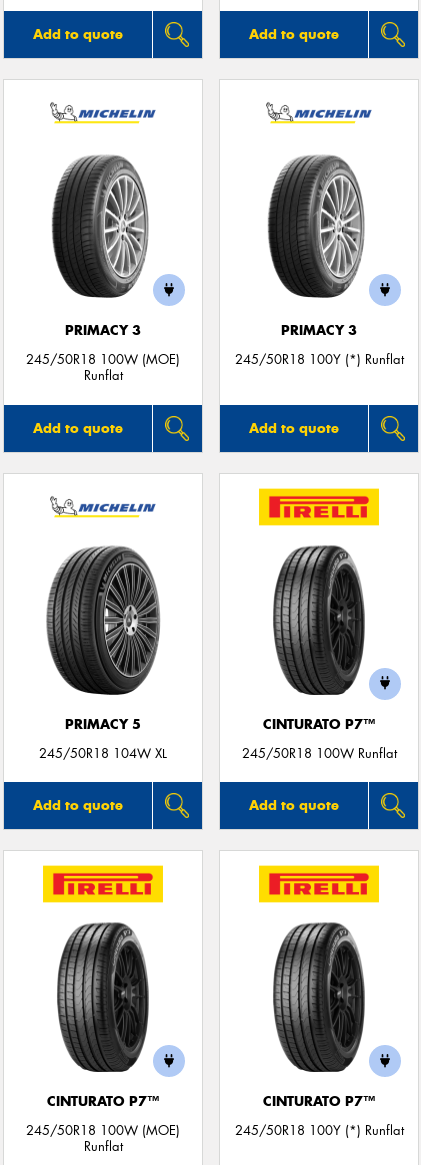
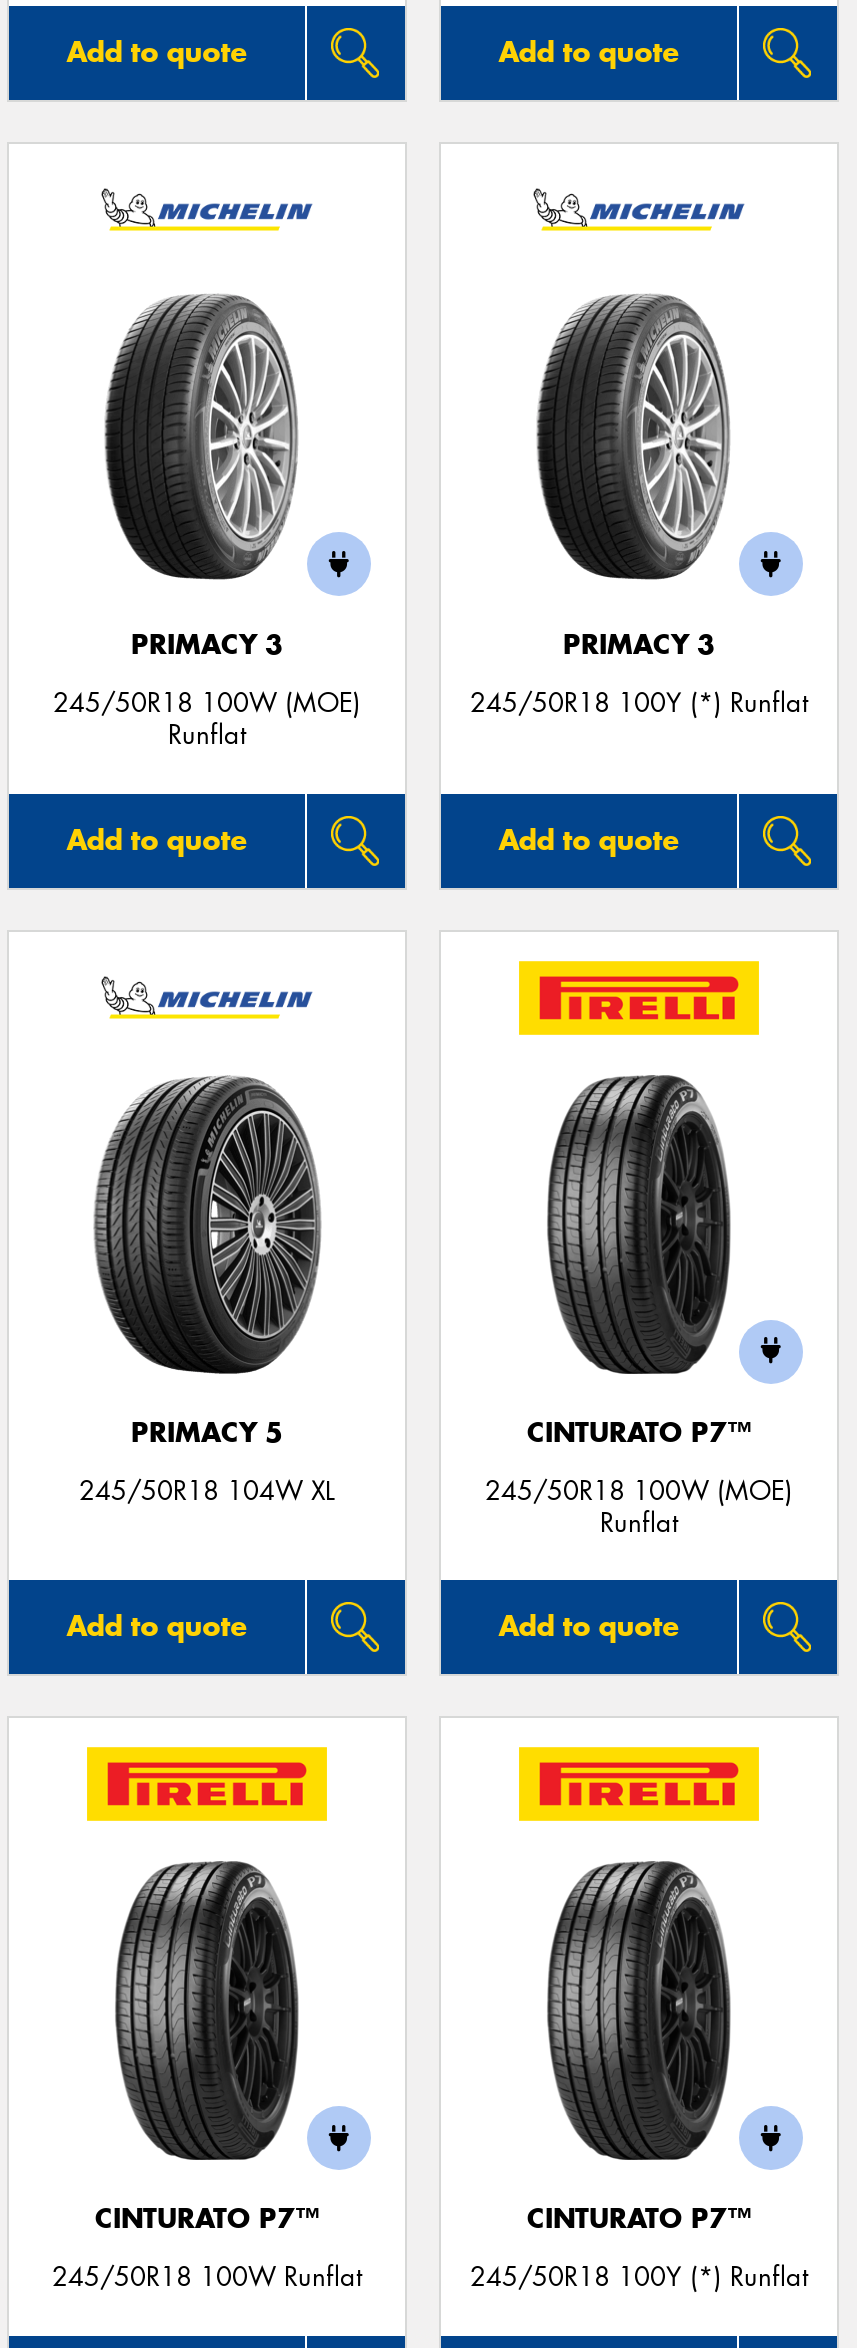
[241,745,396,762] 245/50R18 100W Runflat -> [485,1473,793,1539] 245/50R18 100W (MOE) | Runflat
[26,1122,180,1155] 245/50R18 100W (MOE) | Runflat -> [52,2260,362,2294] 245/50R18 100W Runflat

